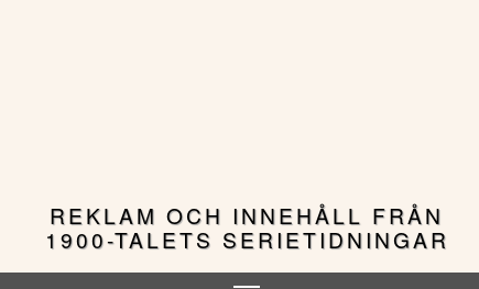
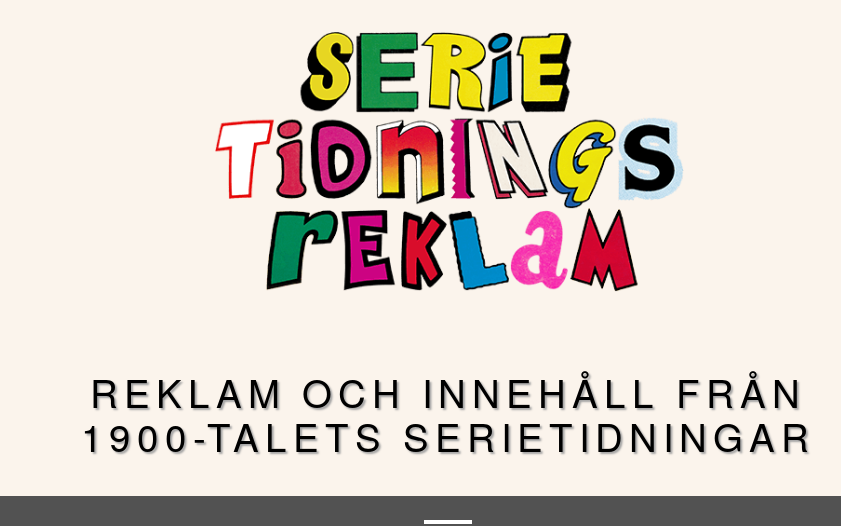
none -> [214,30,682,292] [image]

